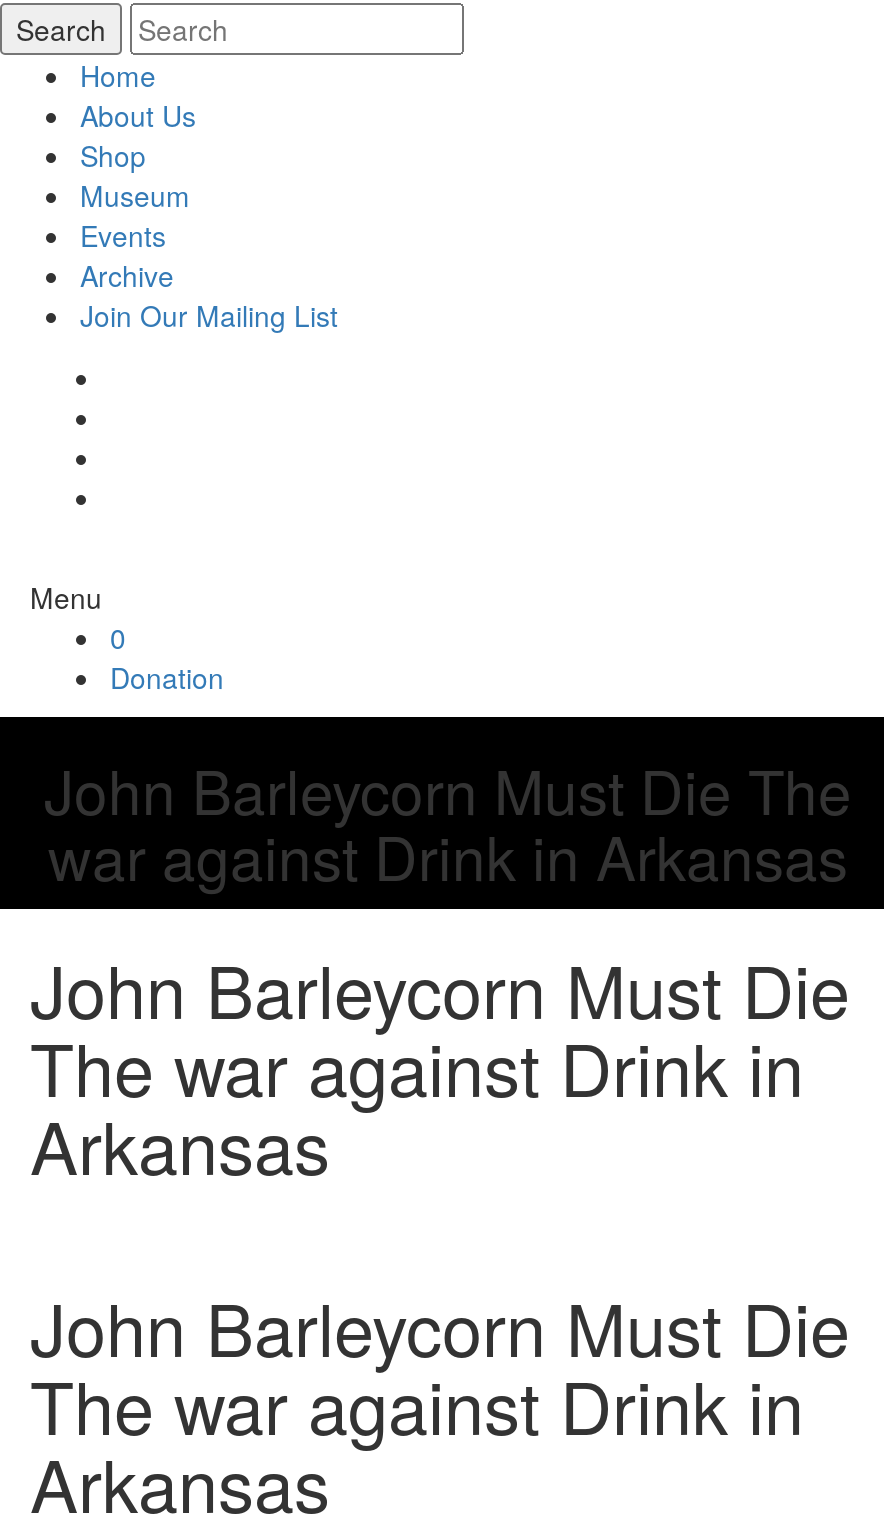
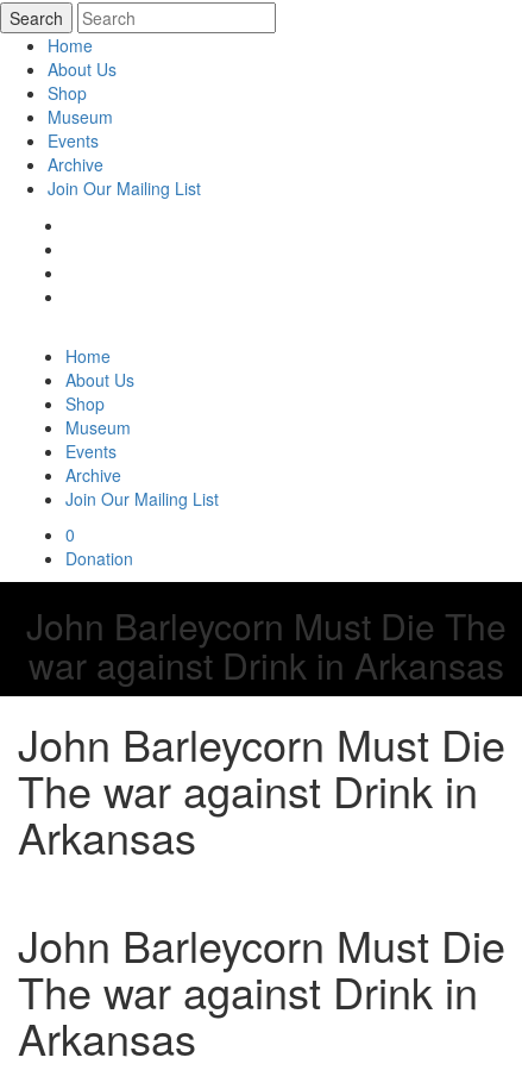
[30,577,102,617] Menu -> [65,344,219,511] Home | About Us | Shop | Museum | Events | Archive | Join Our Mailing List

